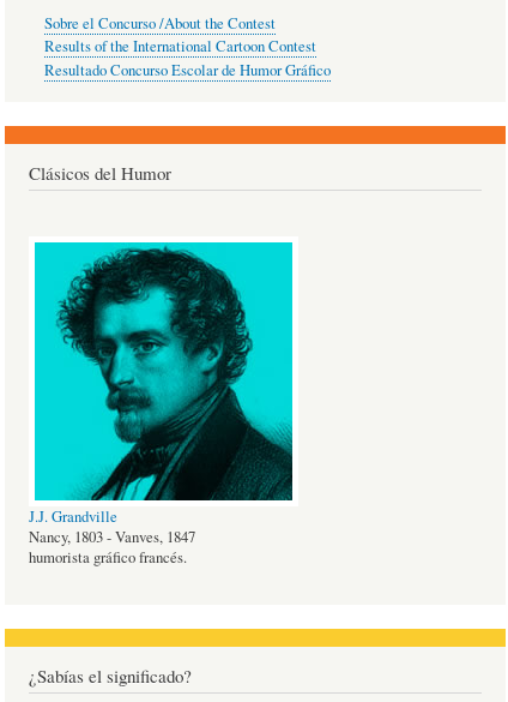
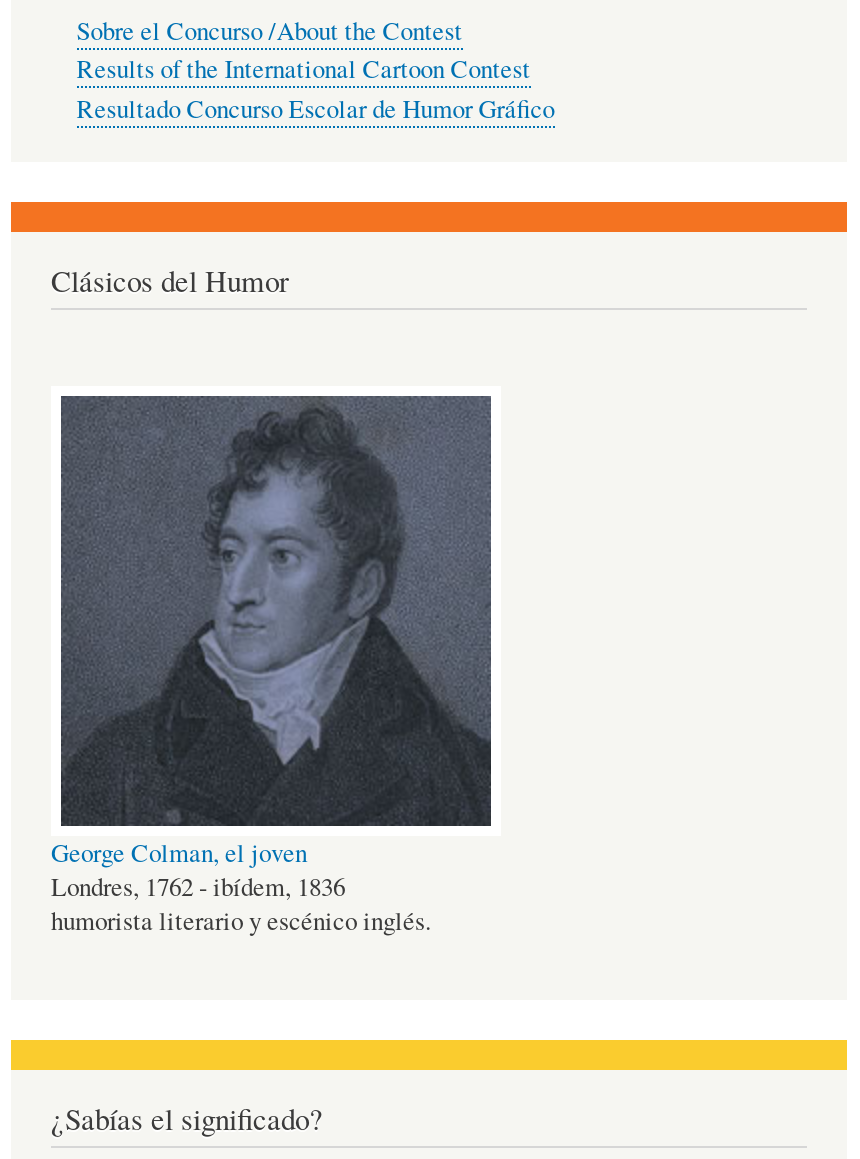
[29,241,294,568] [image] | J.J. Grandville | Nancy, 1803 - Vanves, 1847 | humorista gráfico francés. -> [51,394,493,939] [image] | George Colman, el joven | Londres, 1762 - ibídem, 1836 | humorista literario y escénico inglés.

